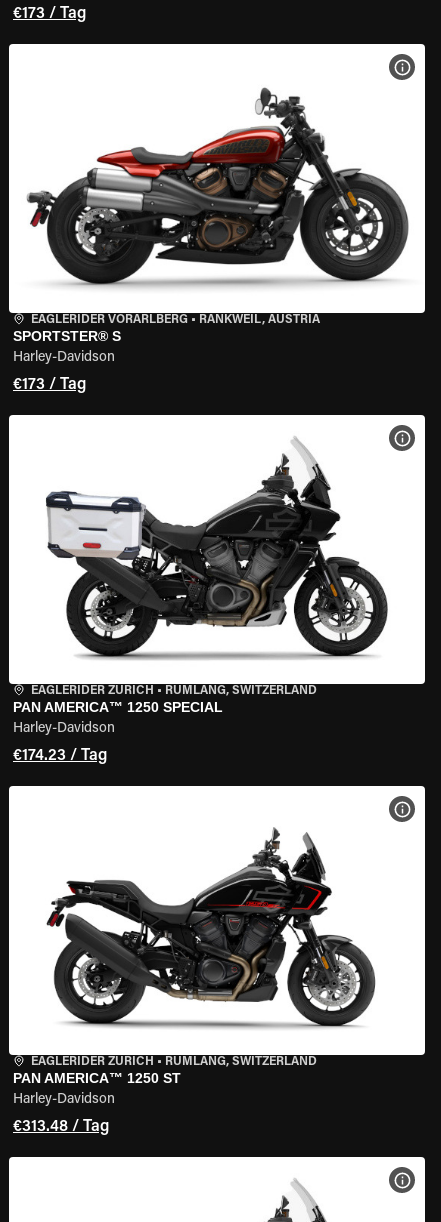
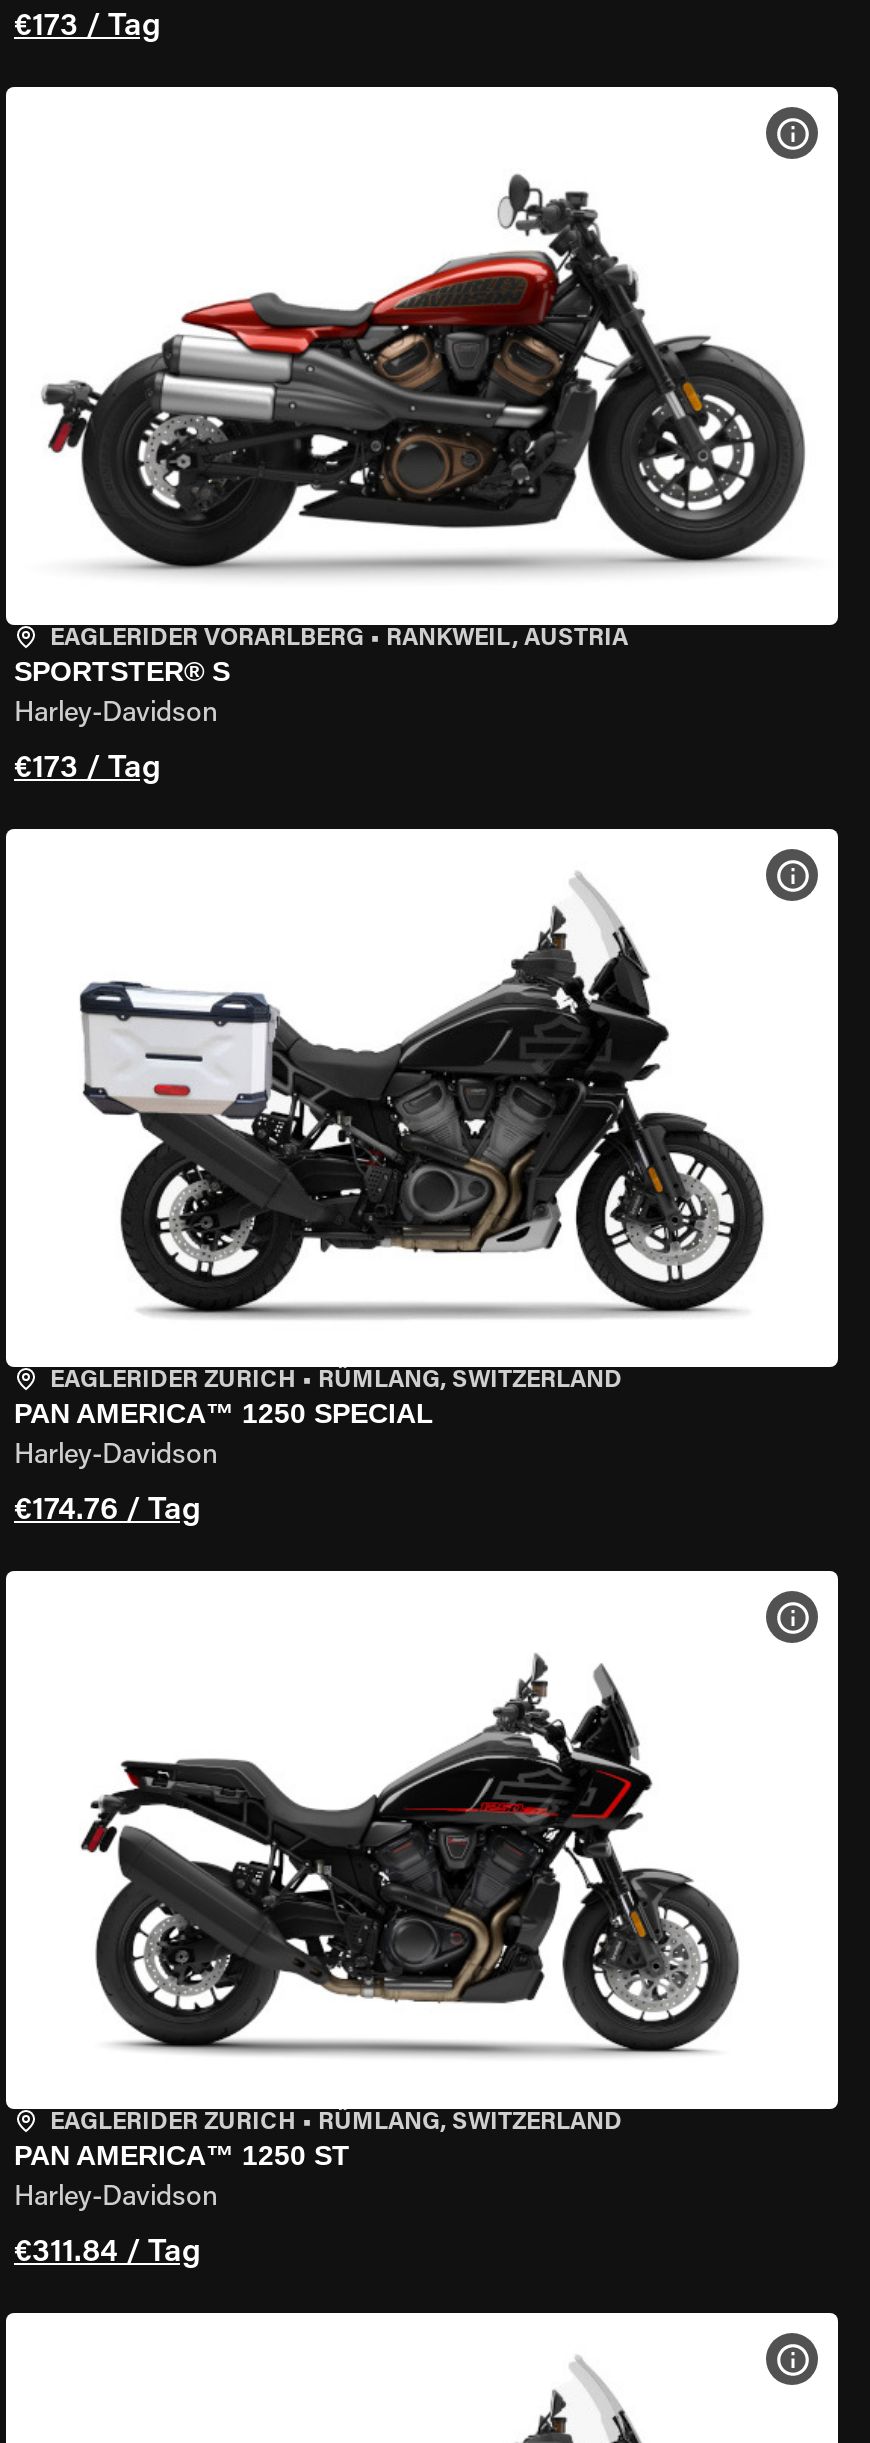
[13,748,107,764] €174.23 / Tag -> [14,1495,200,1527] €174.76 / Tag
[13,1119,109,1135] €313.48 / Tag -> [14,2237,200,2269] €311.84 / Tag

